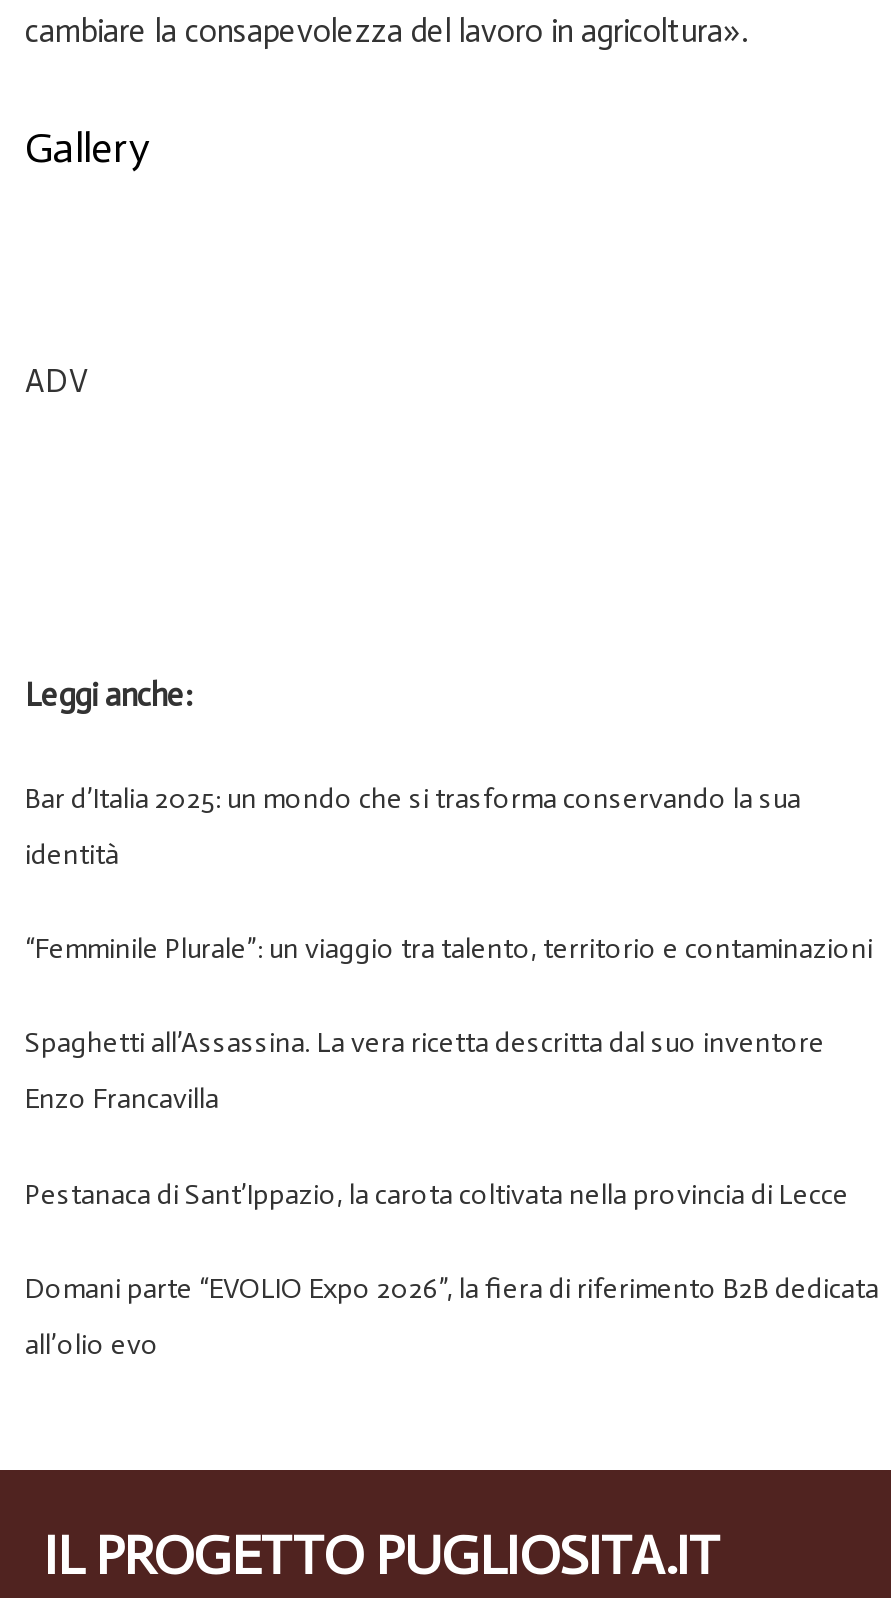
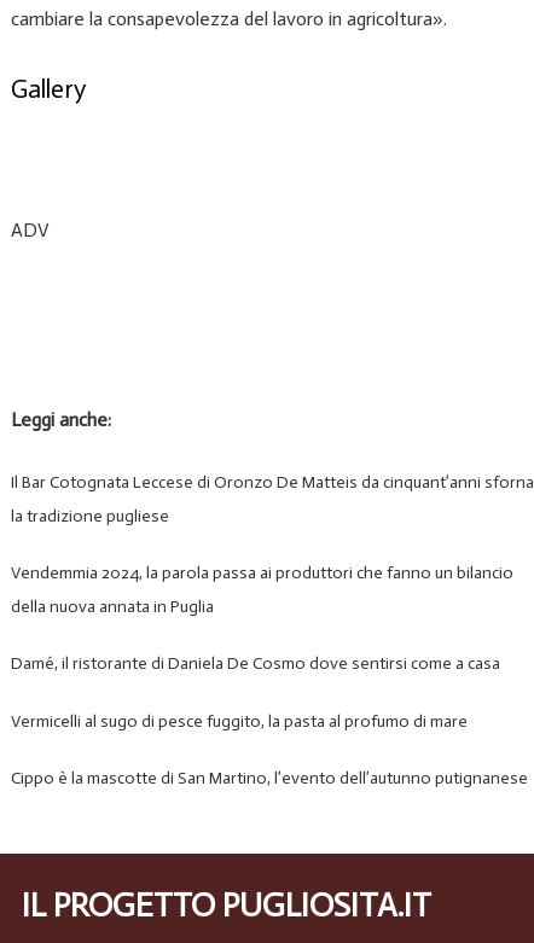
[25,782,879,1362] Bar d’Italia 2025: un mondo che si trasforma conservando la sua | identità | “Femminile Plurale”: un viaggio tra talento, territorio e contaminazioni | Spaghetti all’Assassina. La vera ricetta descritta dal suo inventore | Enzo Francavilla | Pestanaca di Sant’Ippazio, la carota coltivata nella provincia di Lecce | Domani parte “EVOLIO Expo 2026”, la fiera di riferimento B2B dedicata | all’olio evo -> [11,472,534,788] Il Bar Cotognata Leccese di Oronzo De Matteis da cinquant’anni sforna | la tradizione pugliese | Vendemmia 2024, la parola passa ai produttori che fanno un bilancio | della nuova annata in Puglia | Damé, il ristorante di Daniela De Cosmo dove sentirsi come a casa | Vermicelli al sugo di pesce fuggito, la pasta al profumo di mare | Cippo è la mascotte di San Martino, l’evento dell’autunno putignanese

